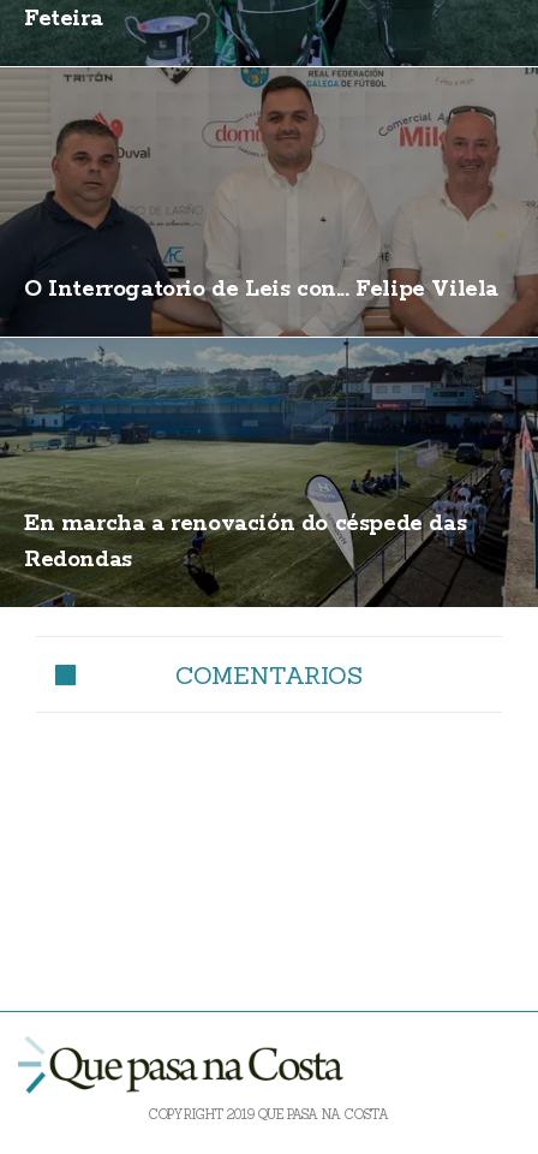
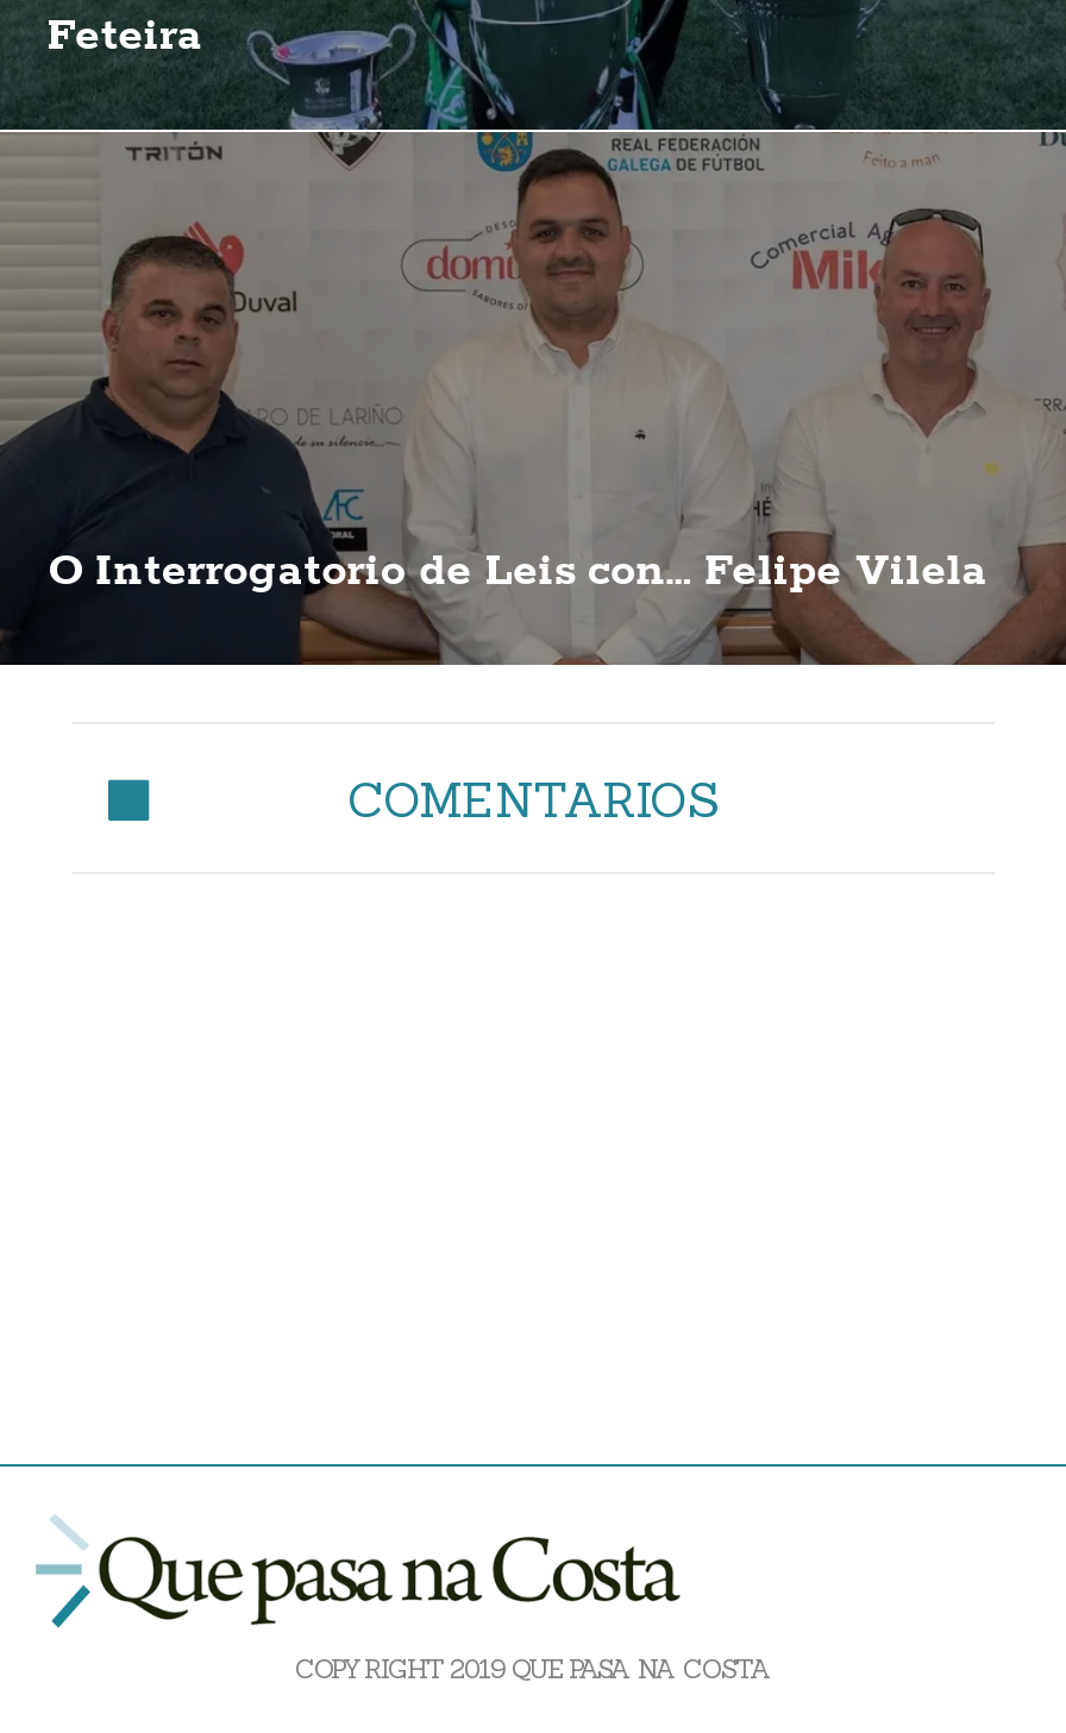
[4,338,534,608] [image] | En marcha a renovación do céspede das | Redondas -> none

